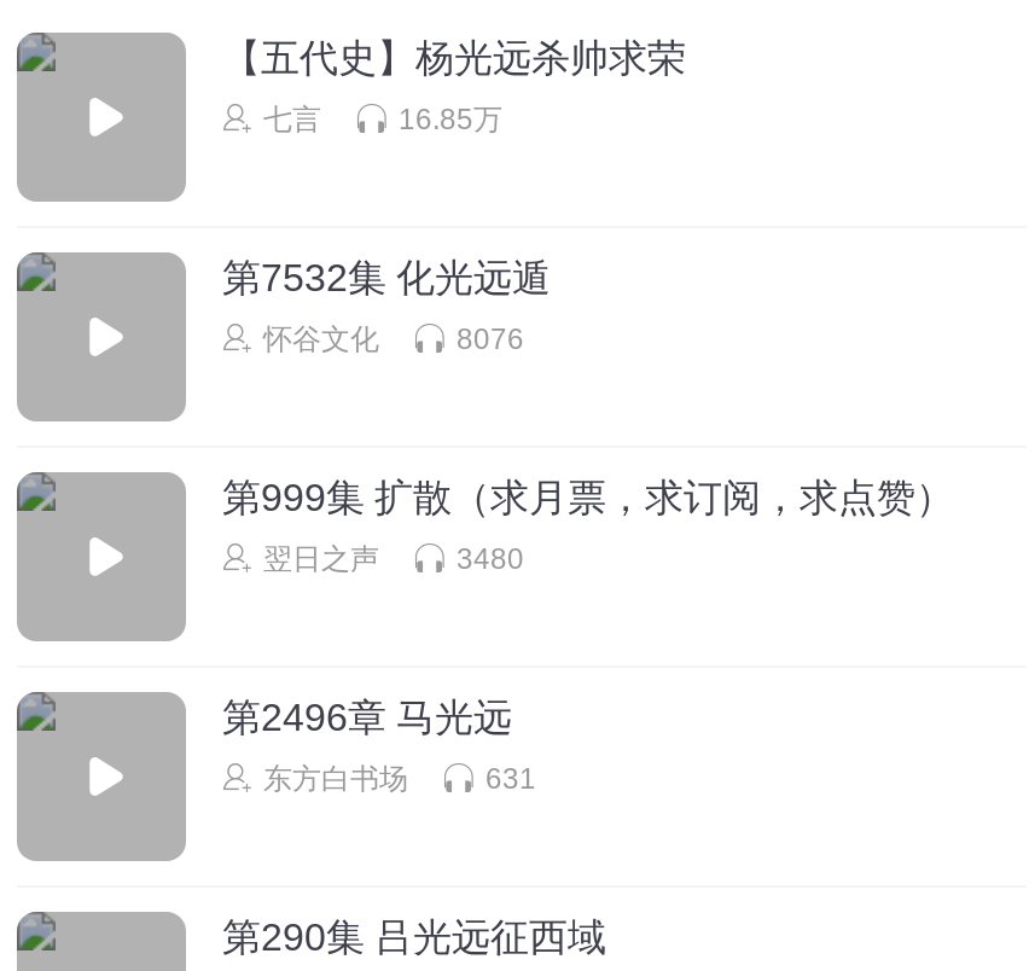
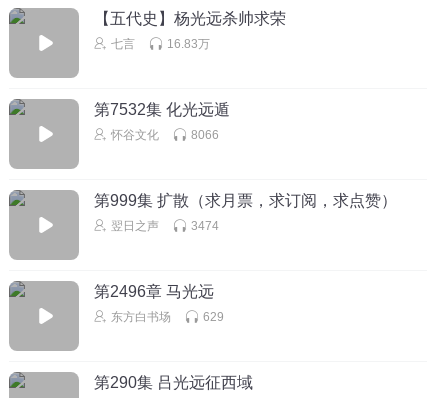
[399,101,502,135] 16.85万 -> [167,36,210,50] 16.83万
[457,321,524,355] 8076 -> [191,127,219,141] 8066
[457,541,524,575] 3480 -> [191,218,219,232] 3474
[485,761,536,795] 631 -> [203,309,224,323] 629

